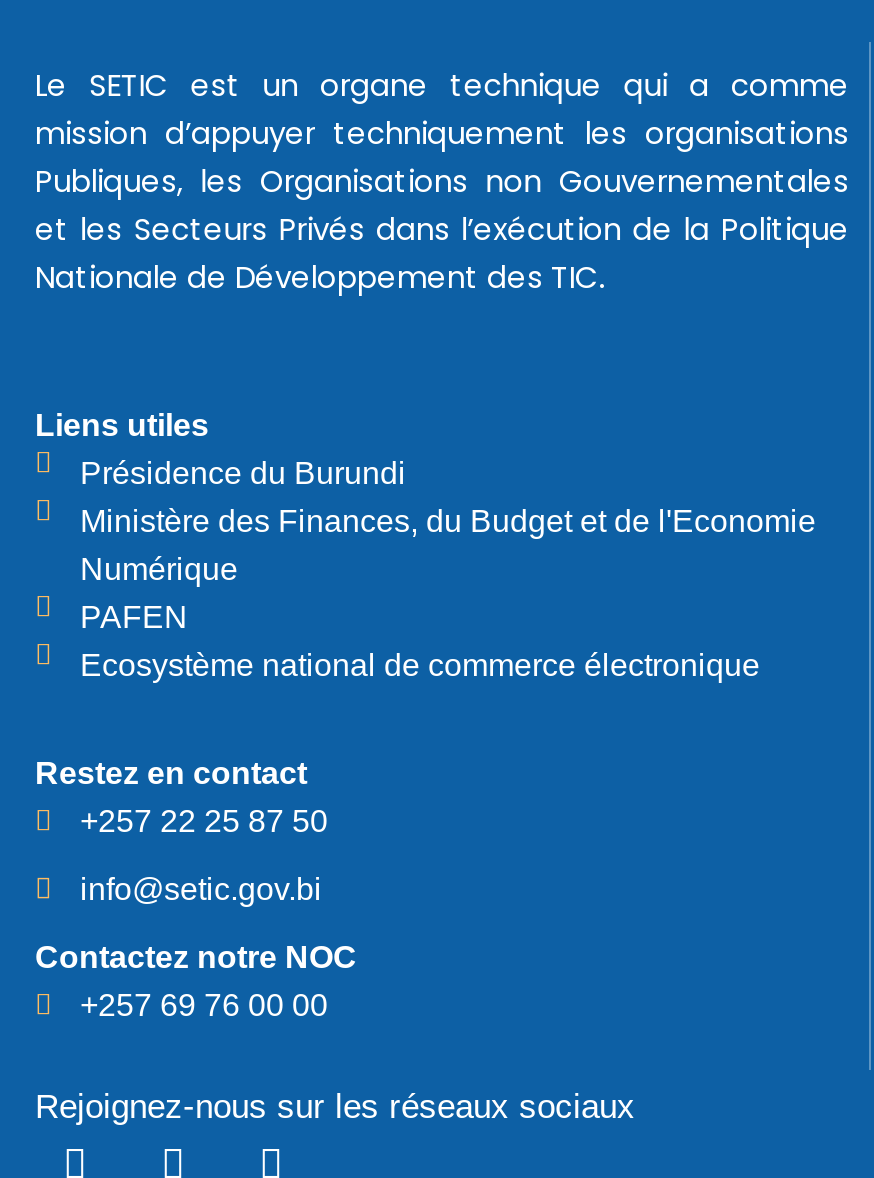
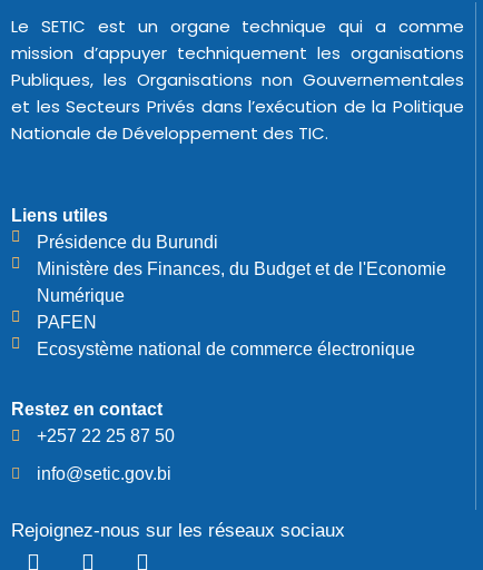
[35,941,357,1023] Contactez notre NOC | +257 69 76 00 00 -> none

